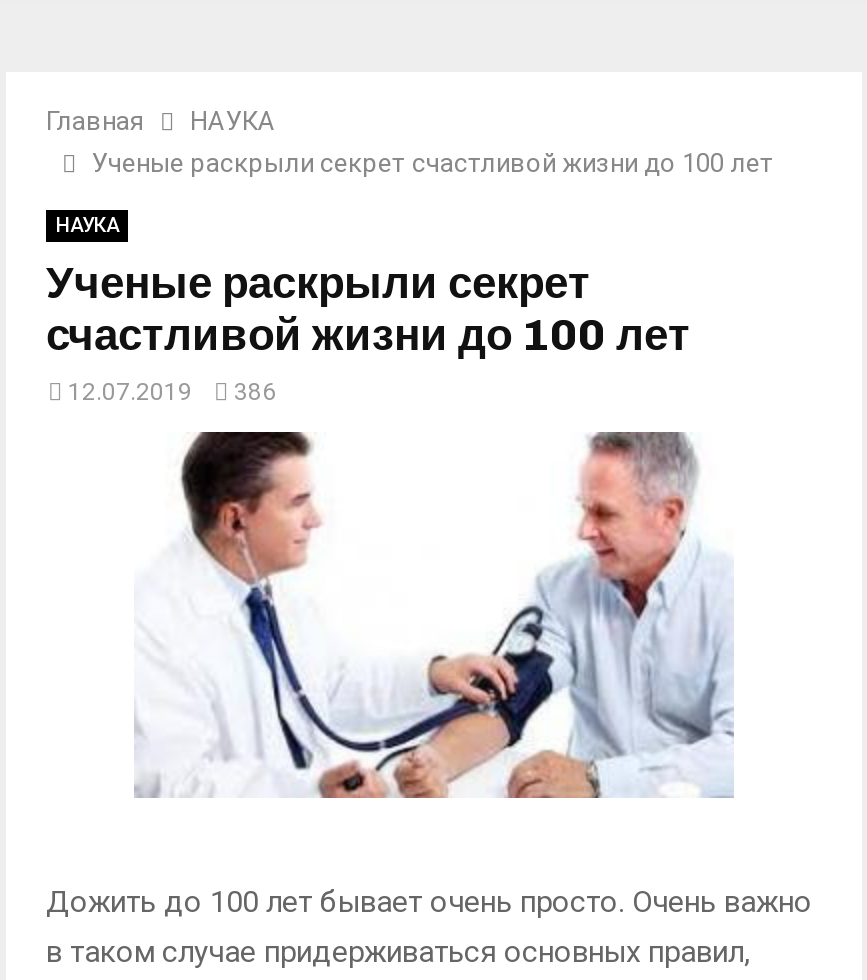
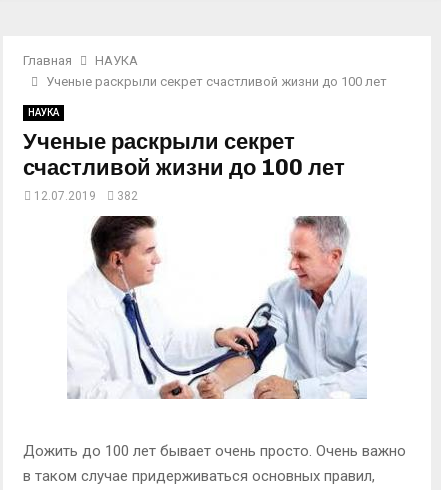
[234,378,276,406] 386 -> [117,189,138,203] 382

